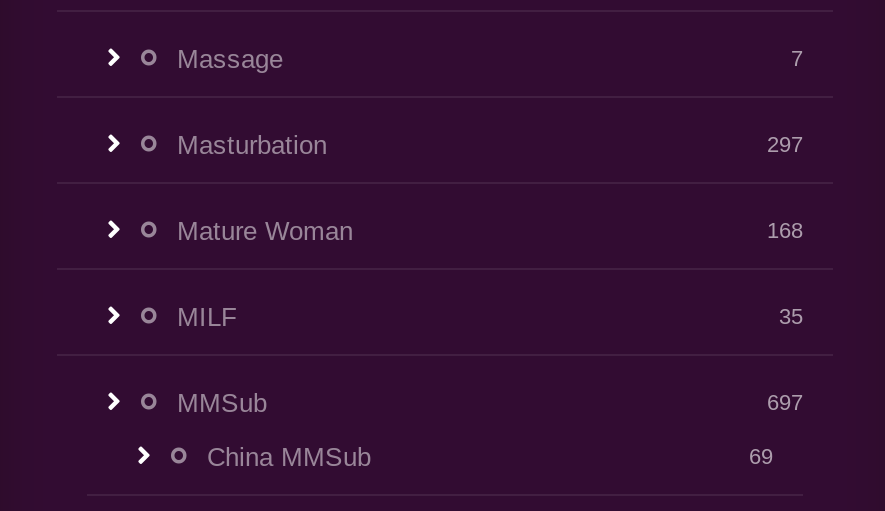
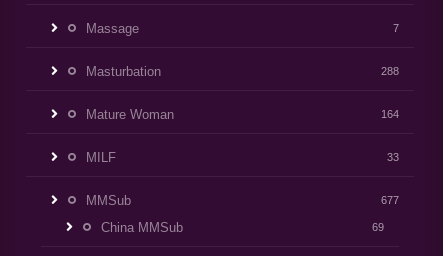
[767,133,803,157] 297 -> [381,65,399,77] 288
[767,219,803,243] 168 -> [381,108,399,120] 164
[779,305,803,329] 35 -> [387,151,399,163] 33
[767,391,803,415] 697 -> [381,194,399,206] 677

